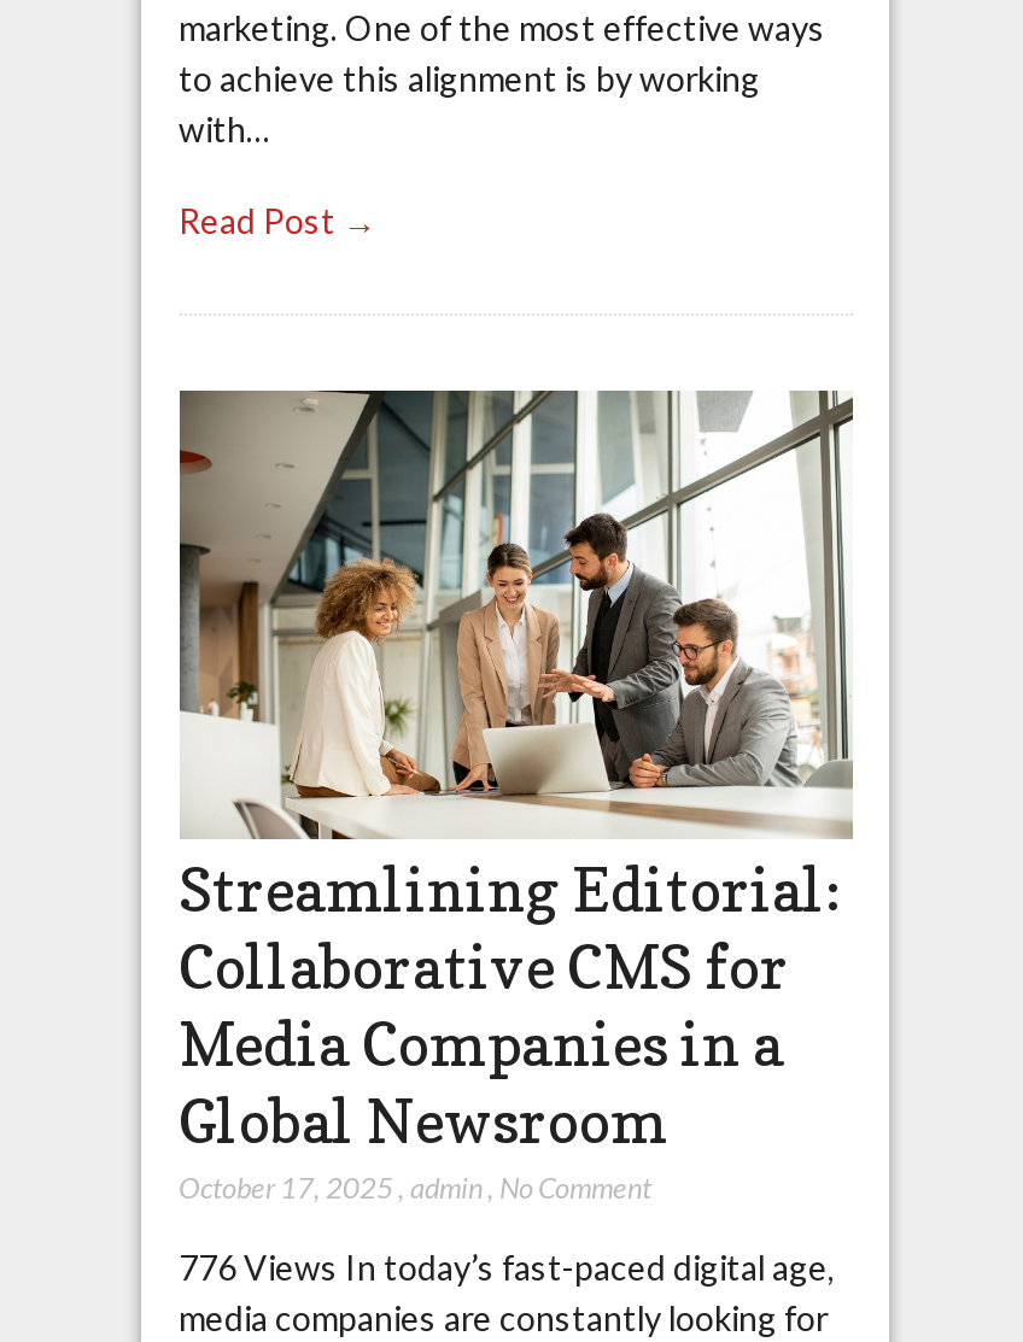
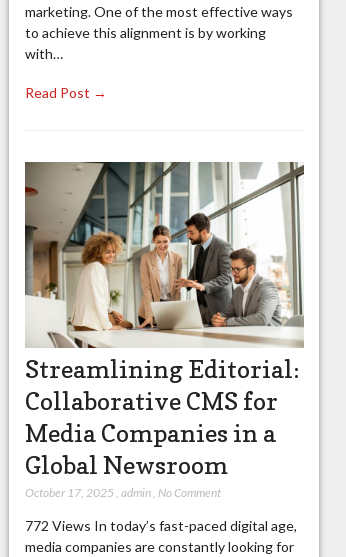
[179,1247,835,1288] 776 Views In today’s fast-paced digital age, -> [24,517,296,534] 772 Views In today’s fast-paced digital age,

